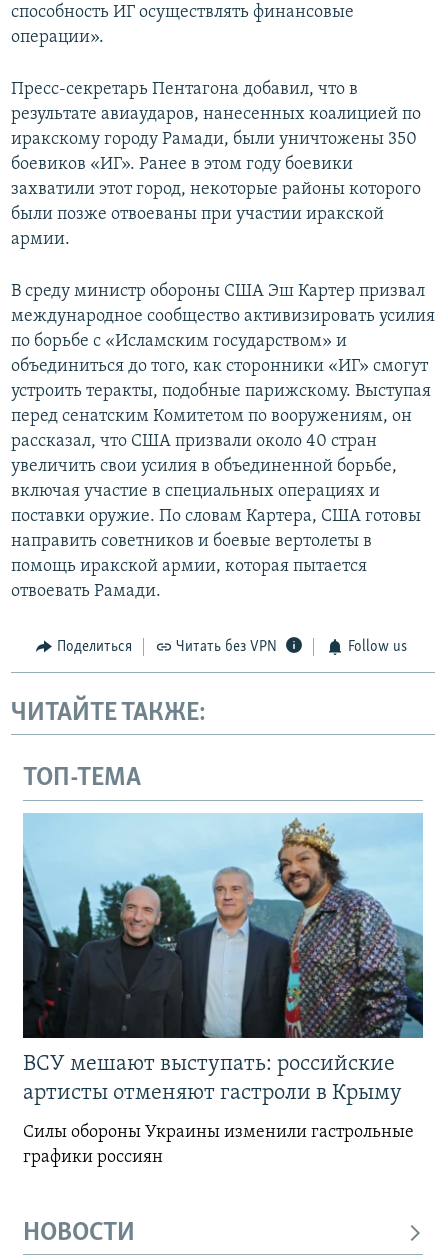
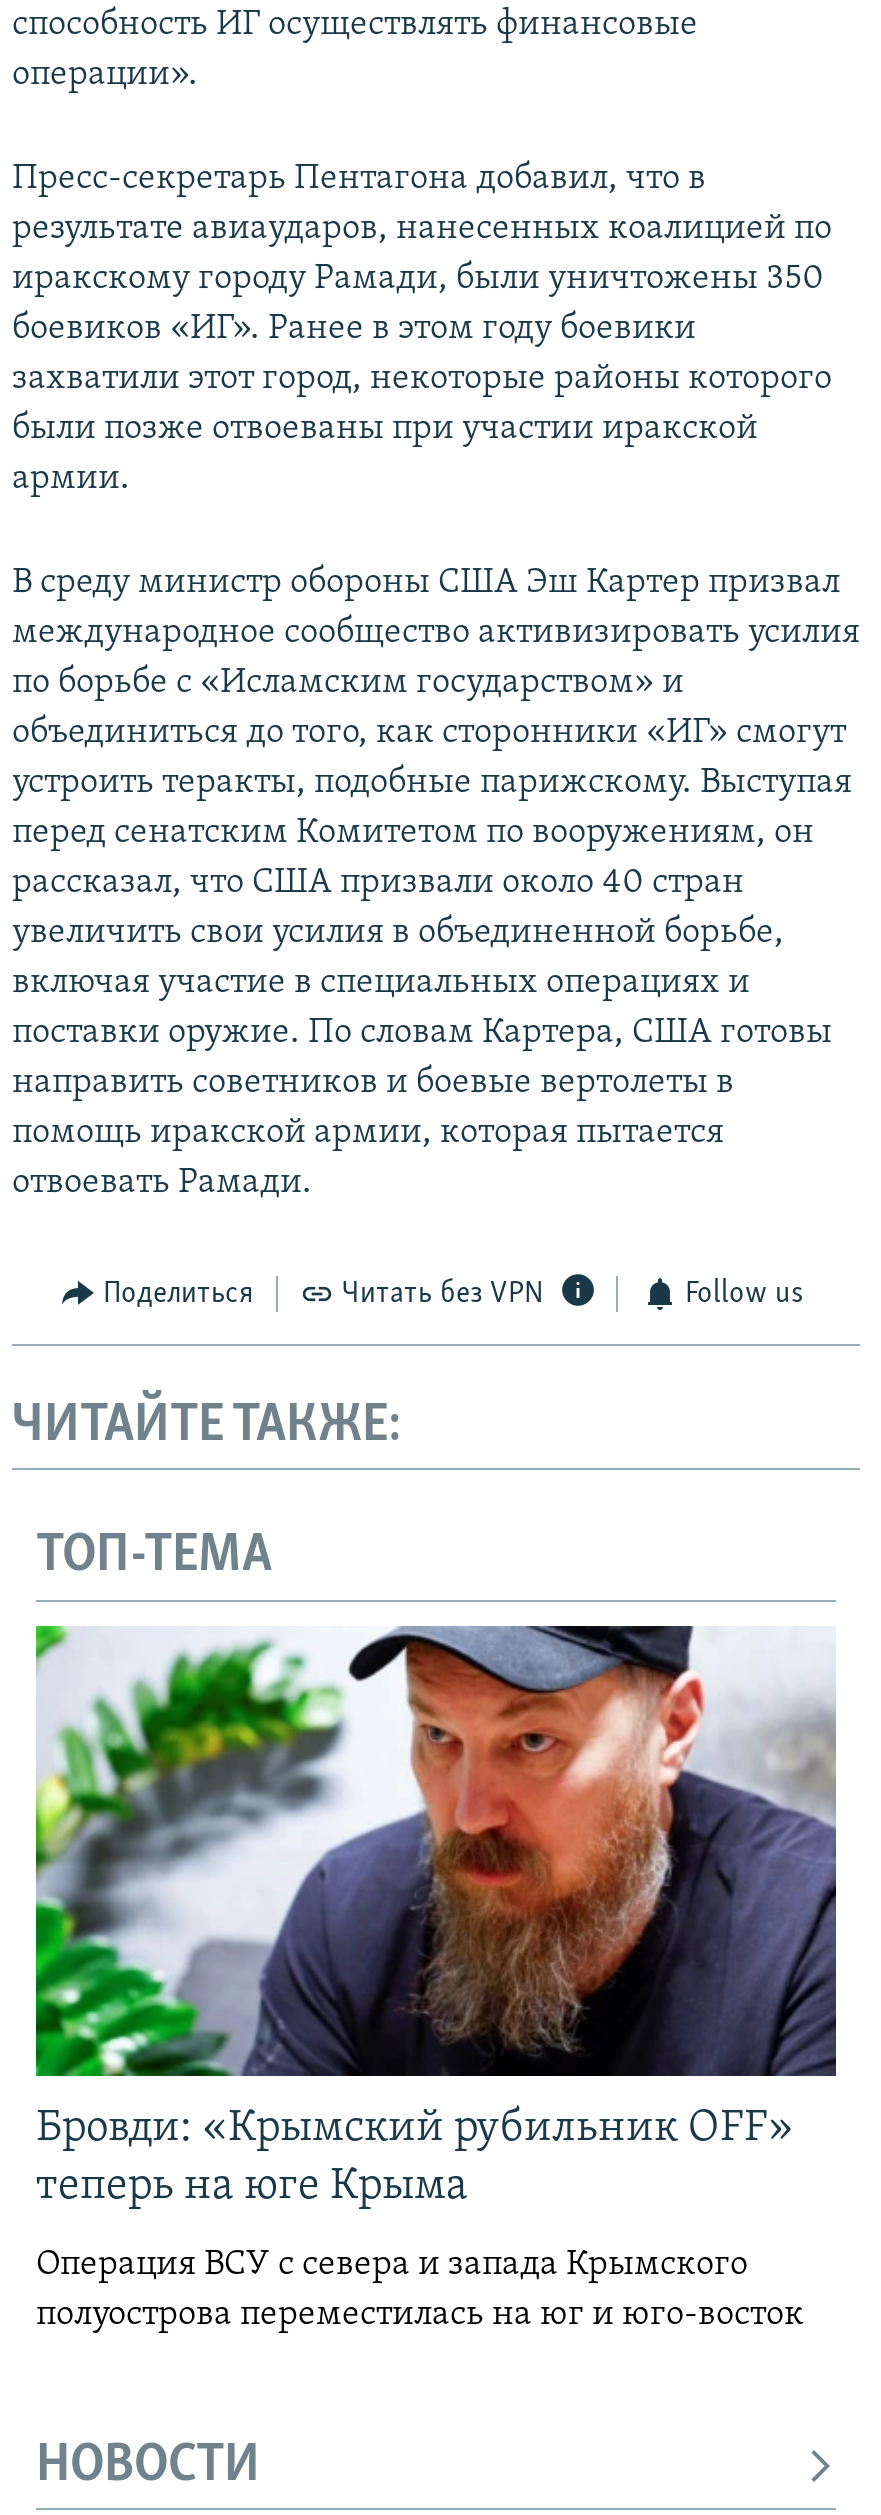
[22,813,424,1105] [image] | ВСУ мешают выступать: российские | артисты отменяют гастроли в Крыму -> [34,1624,838,2210] [image] | Бровди: «Крымский рубильник OFF» | теперь на юге Крыма
[23,1123,414,1167] Силы обороны Украины изменили гастрольные | графики россиян -> [36,2246,804,2334] Операция ВСУ с севера и запада Крымского | полуострова переместилась на юг и юго-восток

